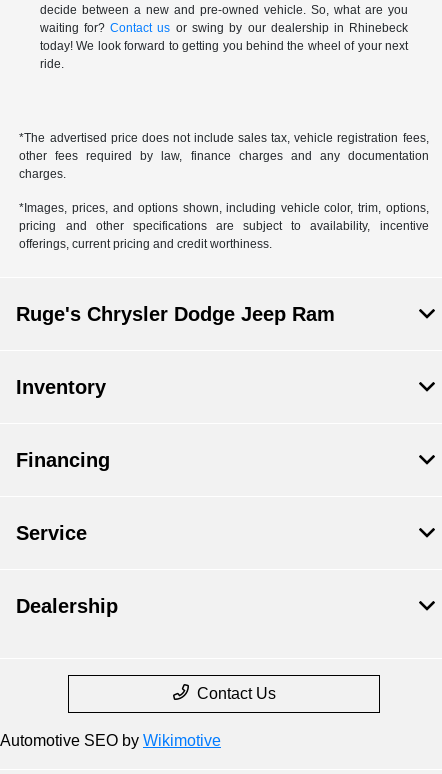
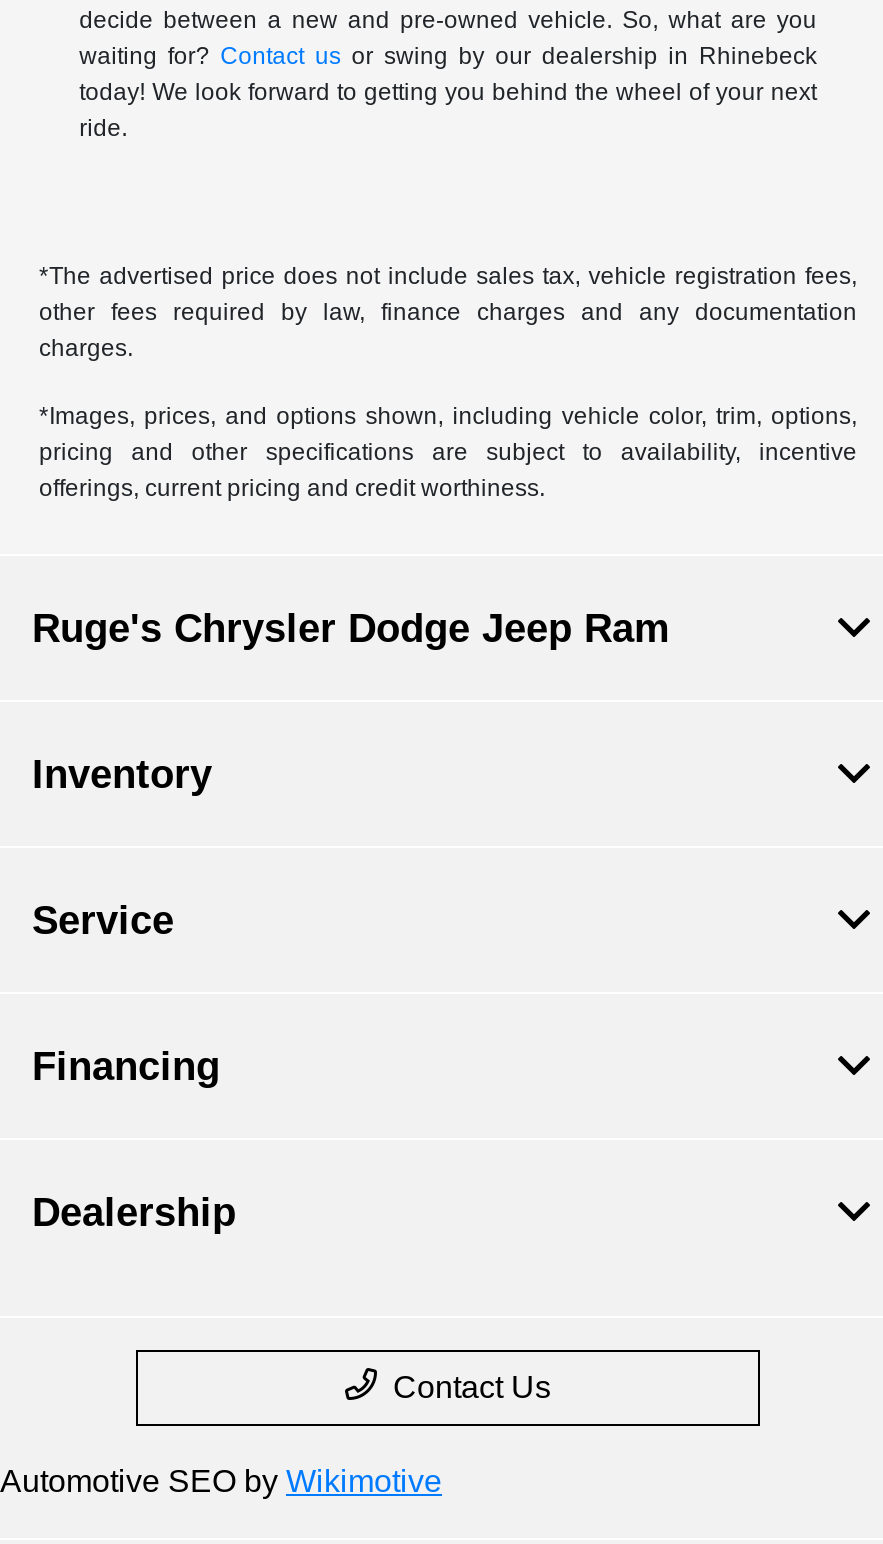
moved [16,449,110,471] -> [32,1043,220,1087]: Financing
moved [16,522,87,544] -> [32,897,174,941]: Service

